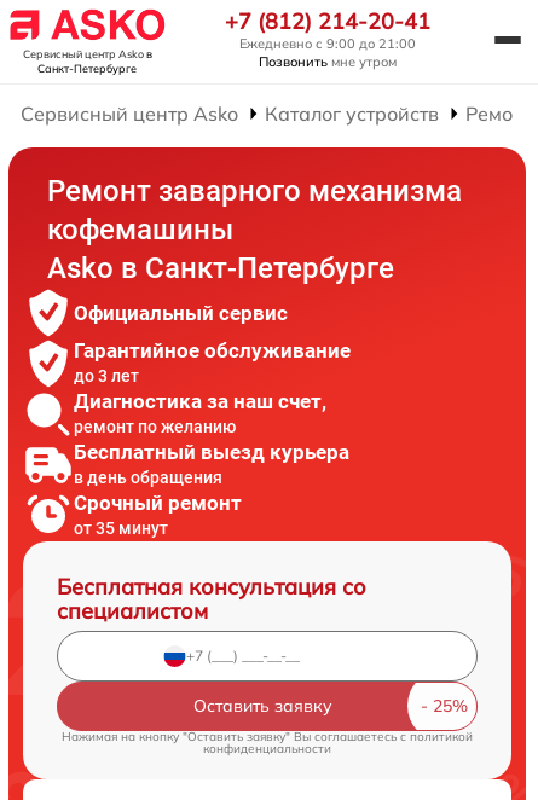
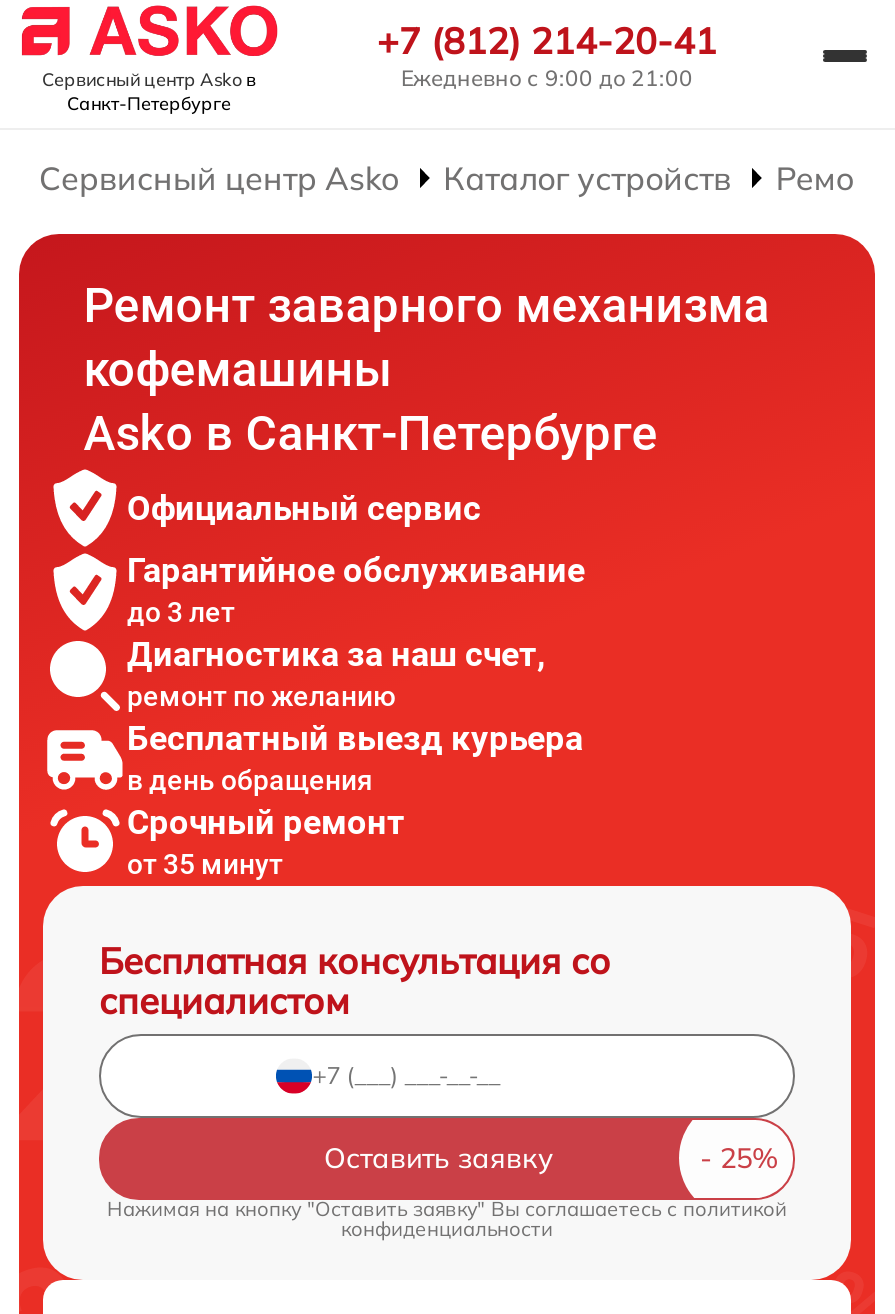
[259,54,397,70] Позвонить мне утром -> none

